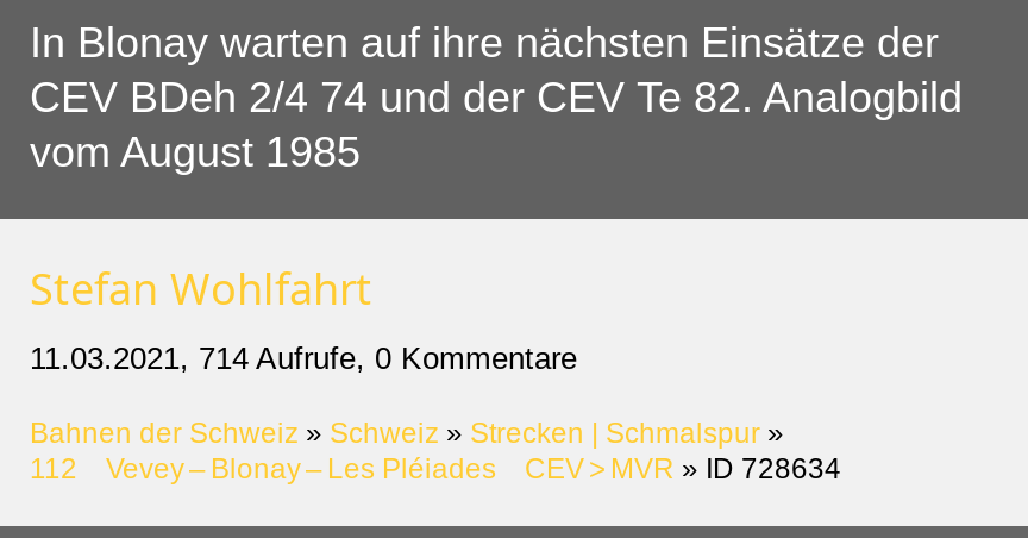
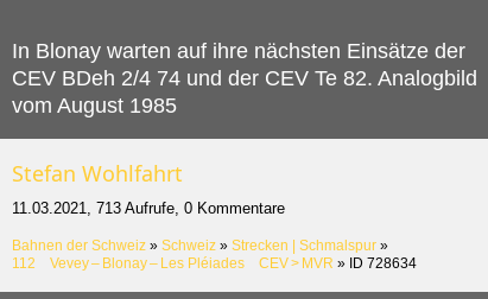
[30,341,577,376] 11.03.2021, 714 Aufrufe, 0 Kommentare -> [12,199,285,217] 11.03.2021, 713 Aufrufe, 0 Kommentare

